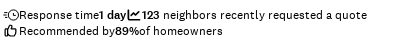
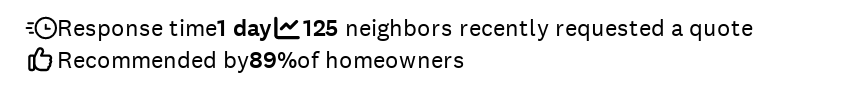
[142,7,367,23] 123 neighbors recently requested a quote -> [303,12,753,44] 125 neighbors recently requested a quote

